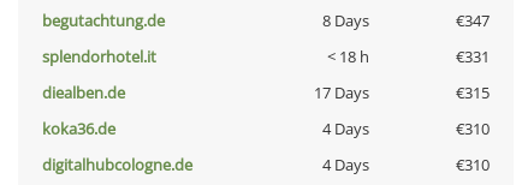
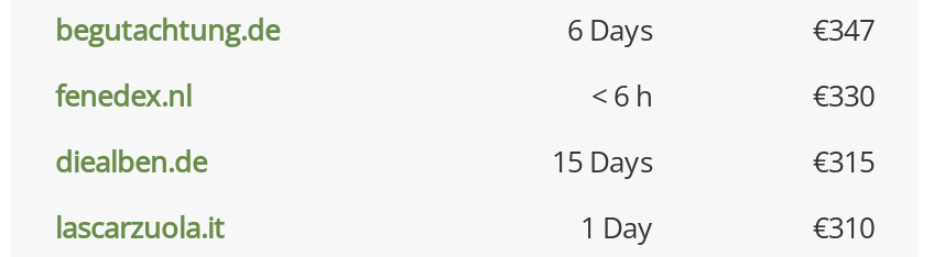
[322,10,369,31] 8 Days -> [567,10,653,49] 6 Days
[42,46,490,67] splendorhotel.it | < 18 h | €331 -> [55,76,875,115] fenedex.nl | < 6 h | €330
[313,82,369,103] 17 Days -> [552,142,653,181] 15 Days
[42,118,490,175] koka36.de | 4 Days | €310 | digitalhubcologne.de | 4 Days -> [55,208,653,247] lascarzuola.it | 1 Day

